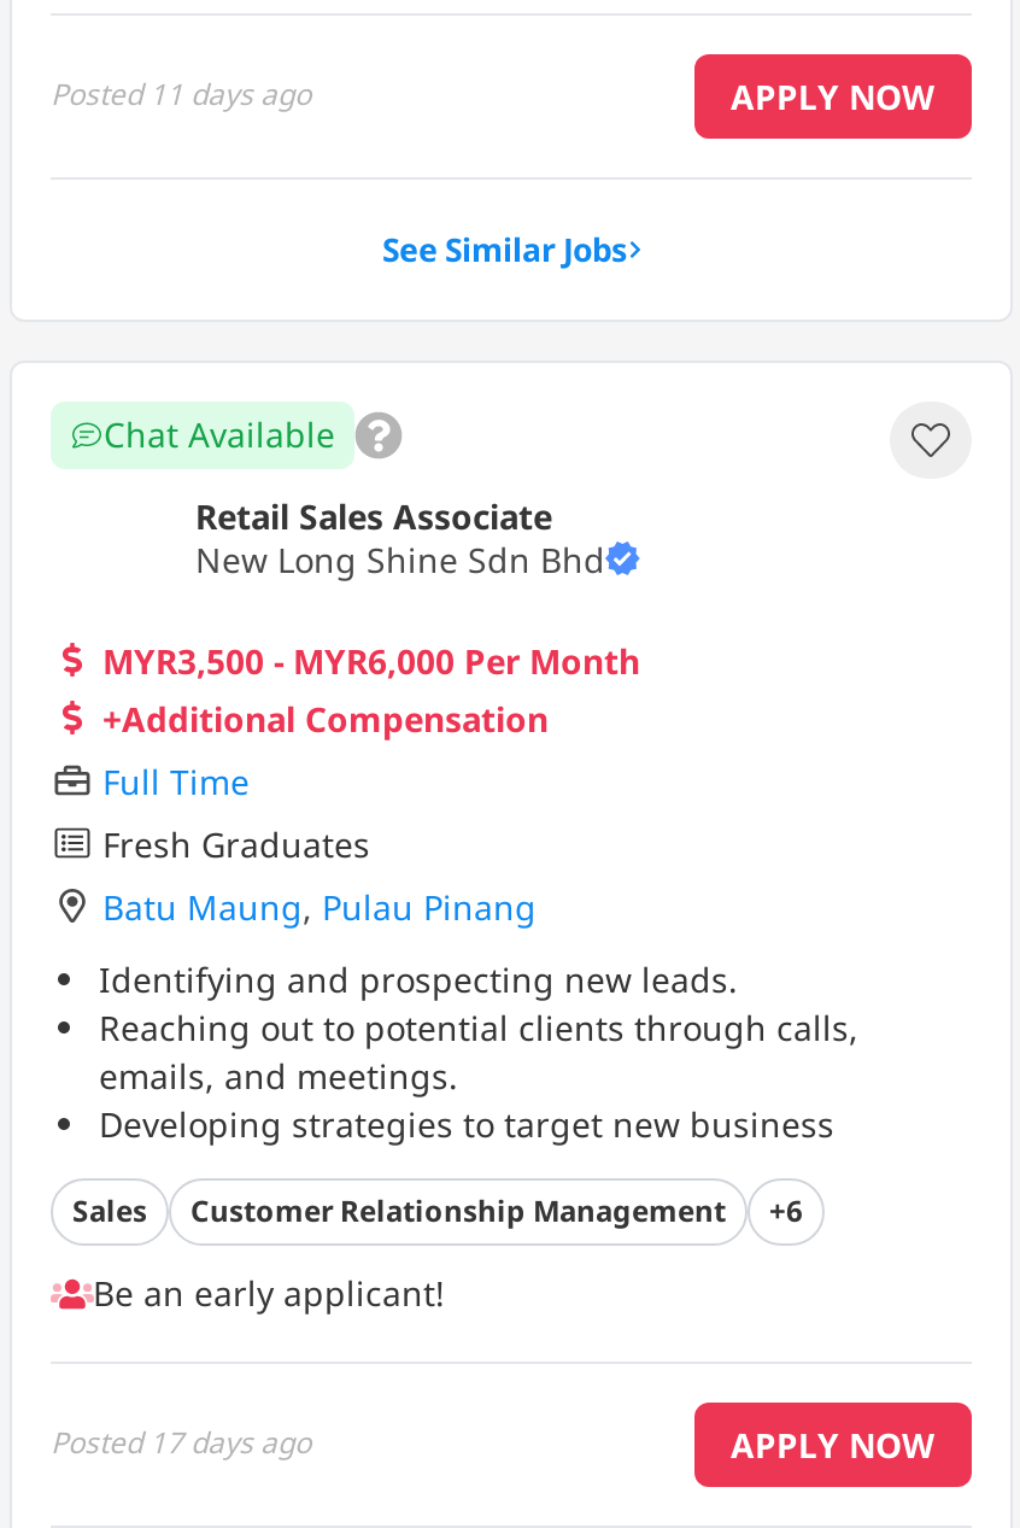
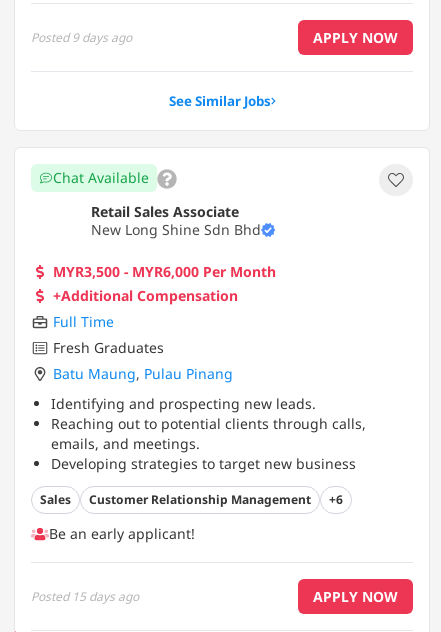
[51,73,311,114] Posted 11 days ago -> [31,29,132,46] Posted 9 days ago
[51,1421,311,1462] Posted 17 days ago -> [31,588,139,605] Posted 15 days ago

